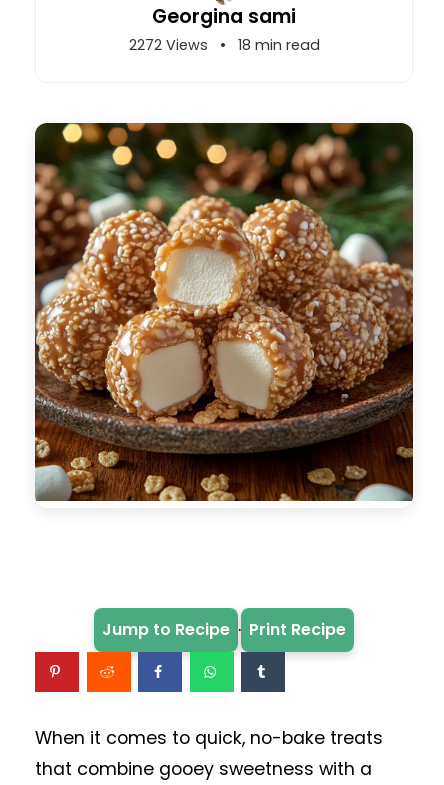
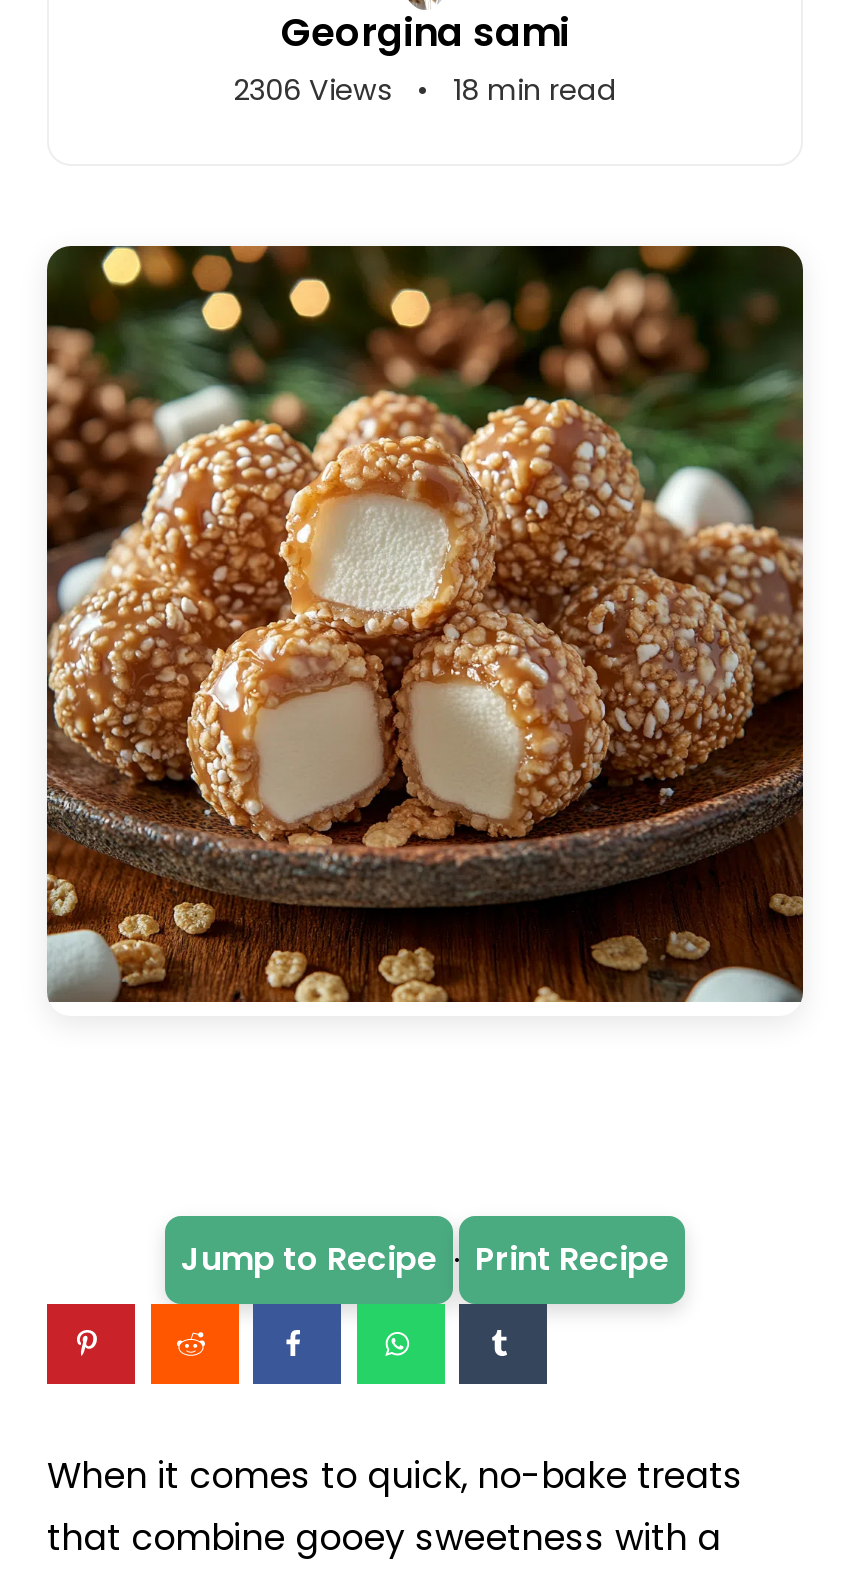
[128,35,319,55] 2272 Views • 18 min read -> [233,70,617,110] 2306 Views • 18 min read

